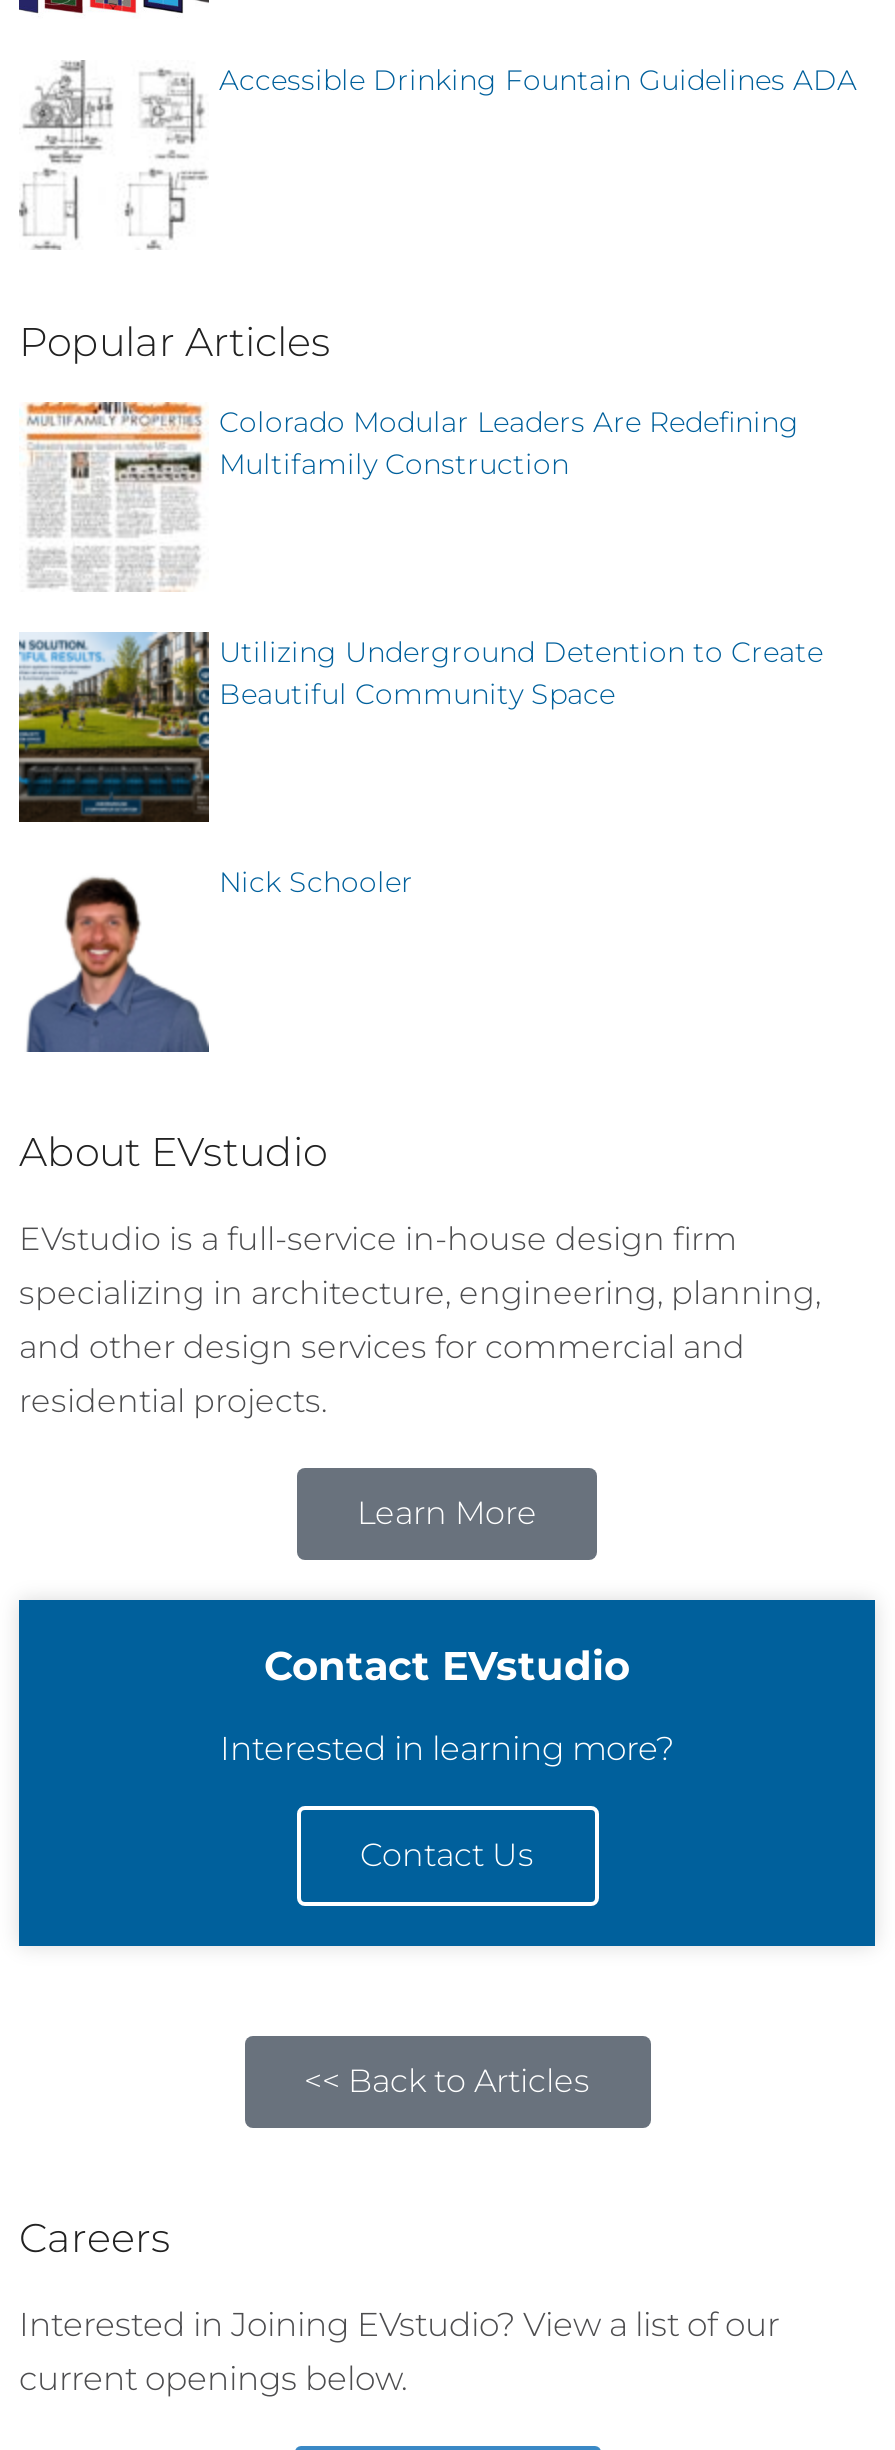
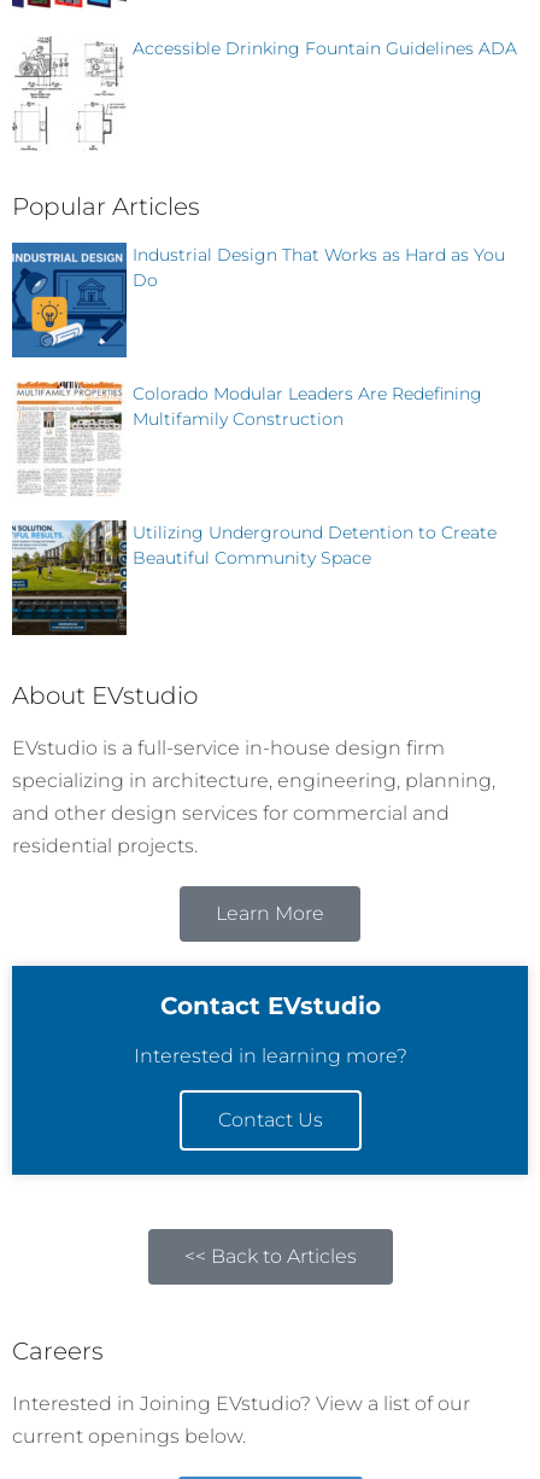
none -> [11,241,505,359] [image] | Industrial Design That Works as Hard as You | Do
moved [17,398,823,712] -> [11,379,497,569]: [image] | Colorado Modular Leaders Are Redefining | Multifamily Construction | Utilizing Underground Detention to Create | Beautiful Community Space
moved [15,628,213,820] -> [10,518,129,634]: [image]
[25,864,413,1054] [image] | Nick Schooler -> none

